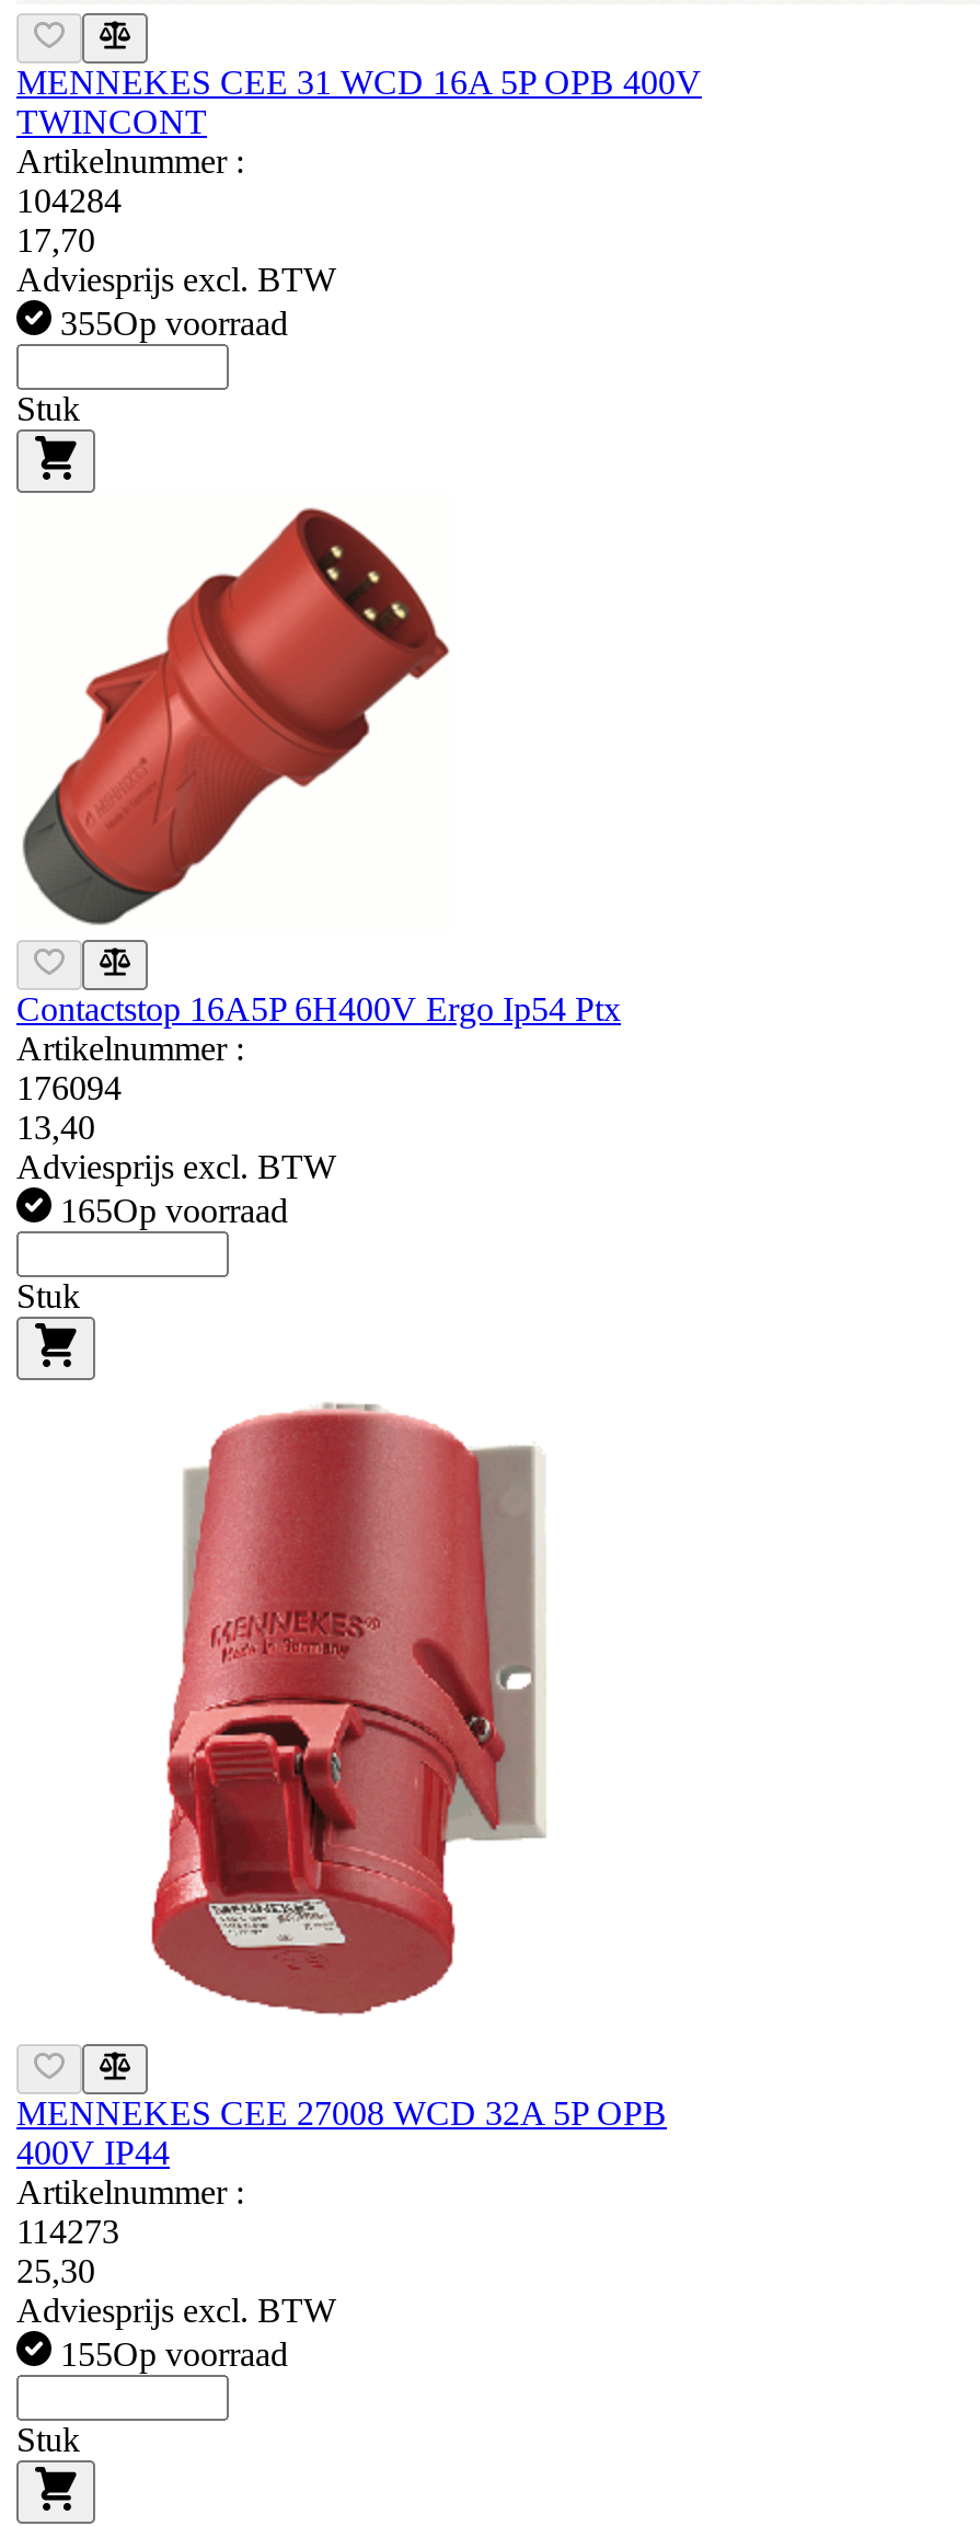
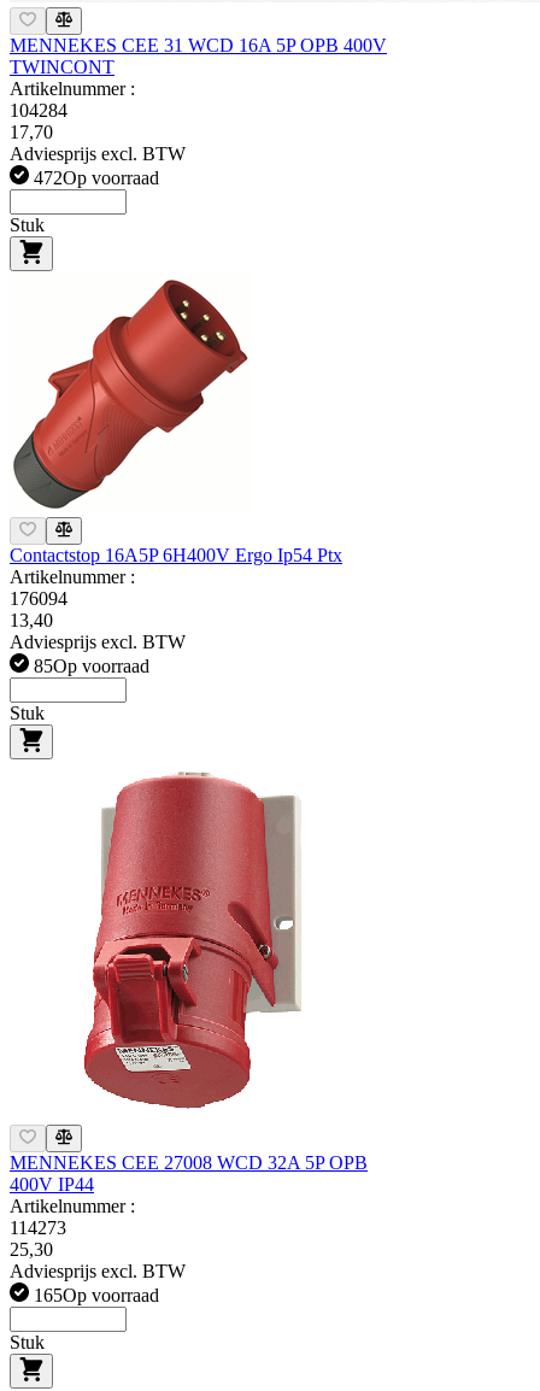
[60,303,288,341] 355Op voorraad -> [34,167,159,187] 472Op voorraad
[60,1191,288,1228] 165Op voorraad -> [34,655,149,676] 85Op voorraad
[60,2334,288,2372] 155Op voorraad -> [34,1284,159,1305] 165Op voorraad

